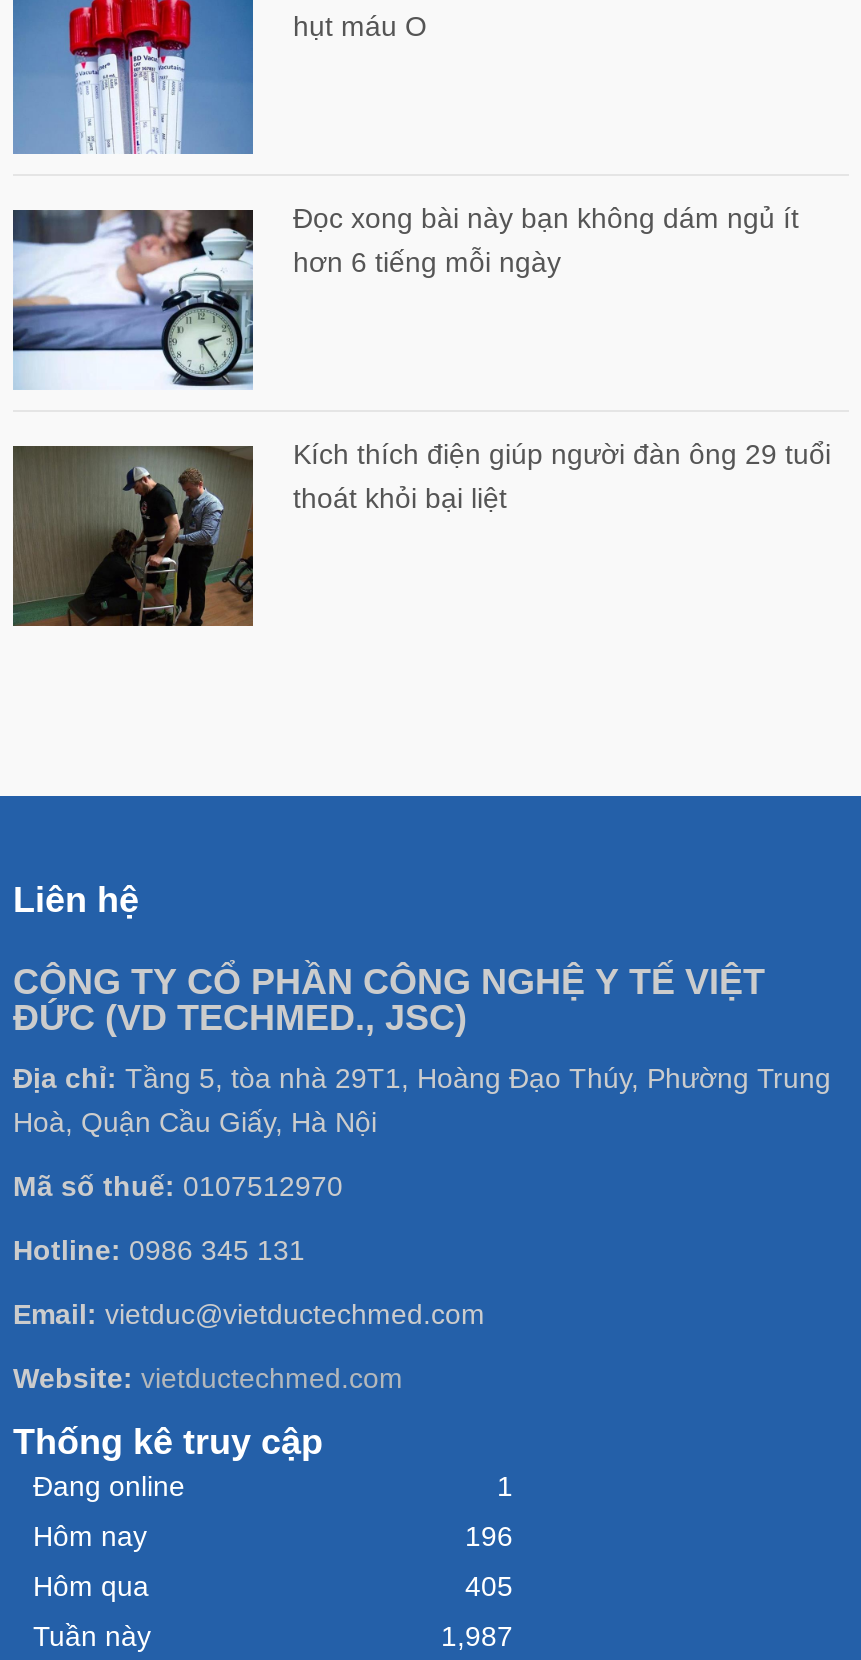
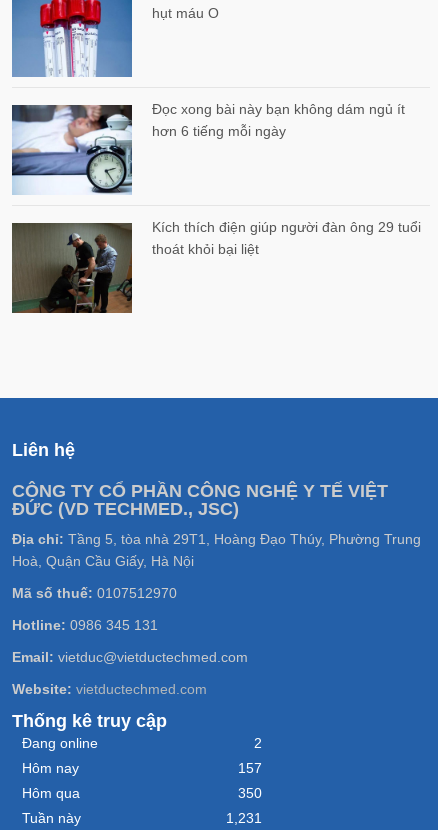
[497,1469,513,1501] 1 -> [254,734,262,750] 2
[465,1519,513,1551] 196 -> [238,759,262,775] 157
[465,1569,513,1601] 405 -> [238,784,262,800] 350
[441,1619,513,1651] 1,987 -> [226,809,262,825] 1,231

